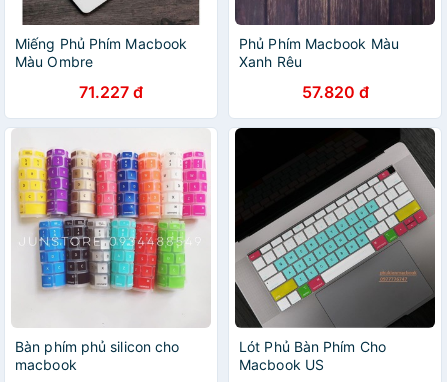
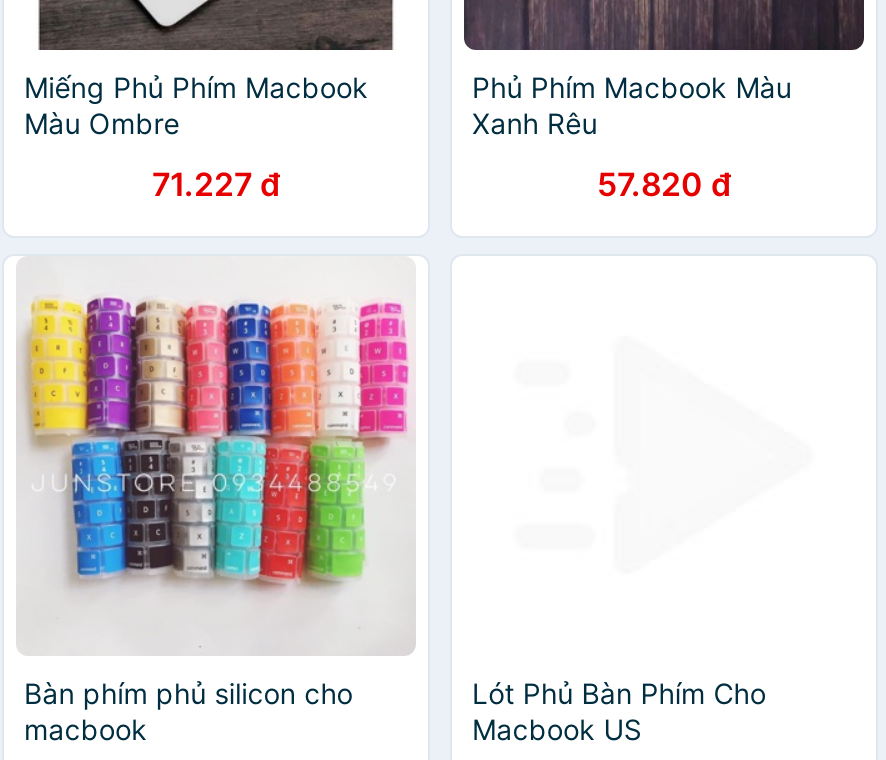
[234,127,436,329] [image] -> none

